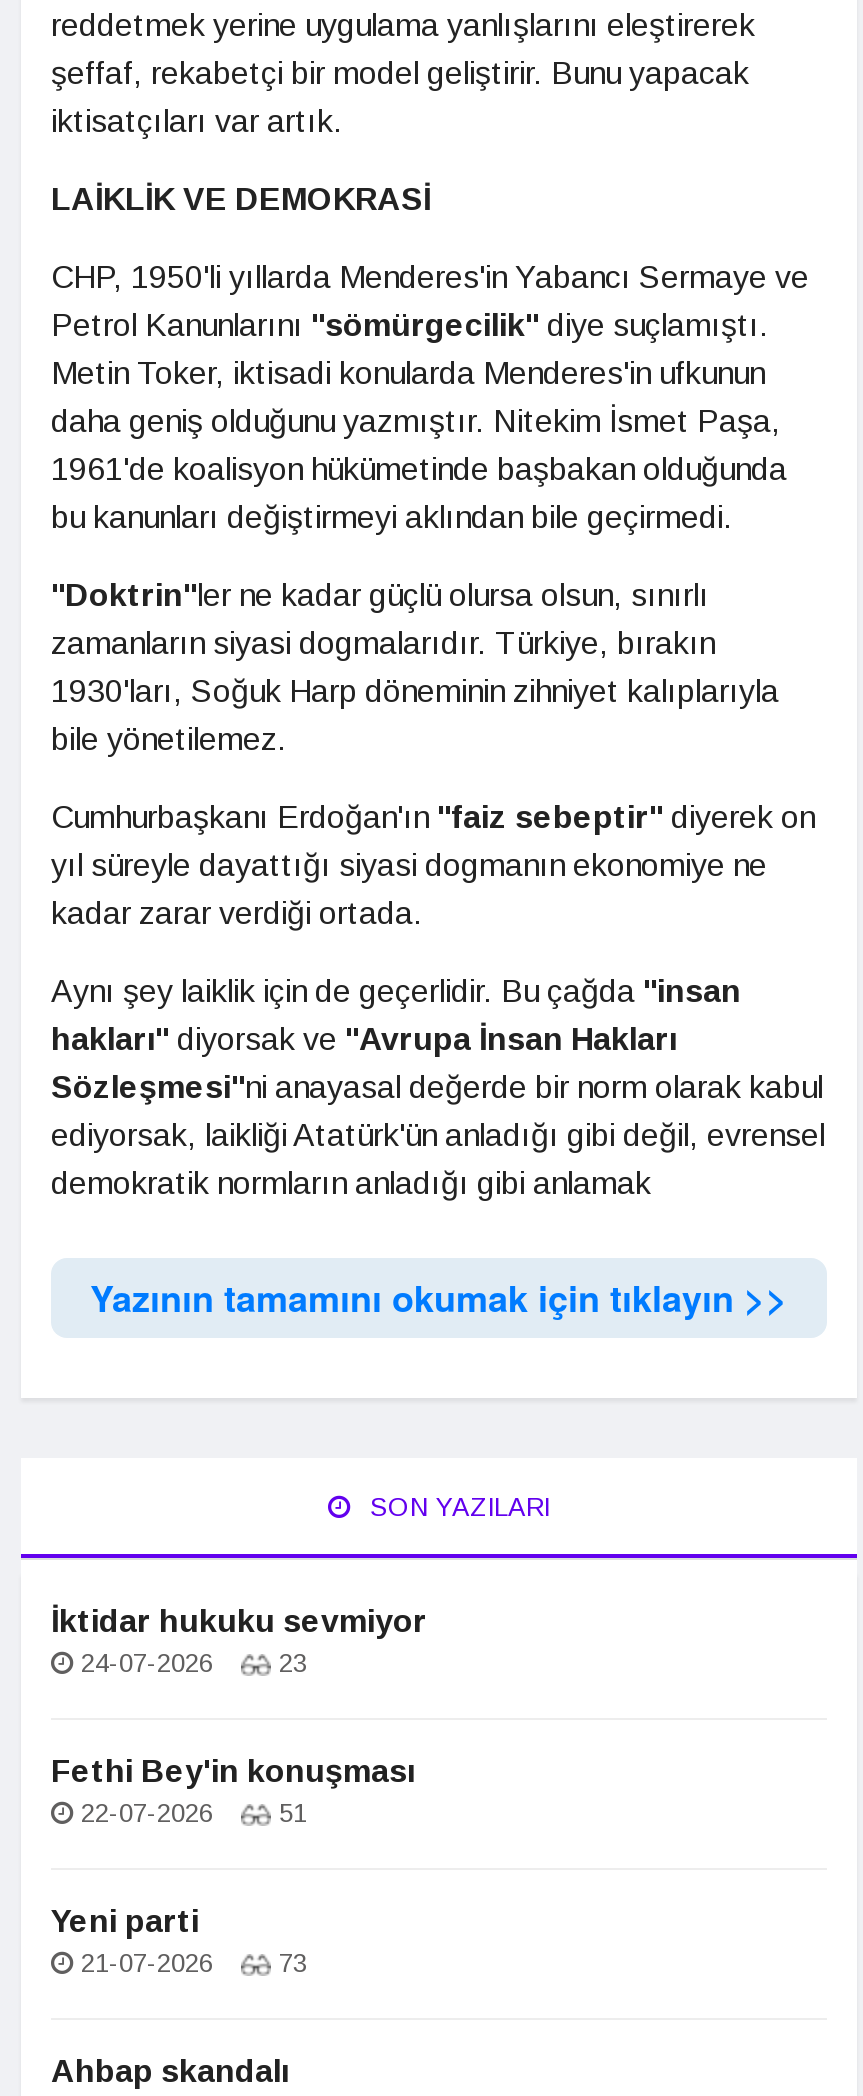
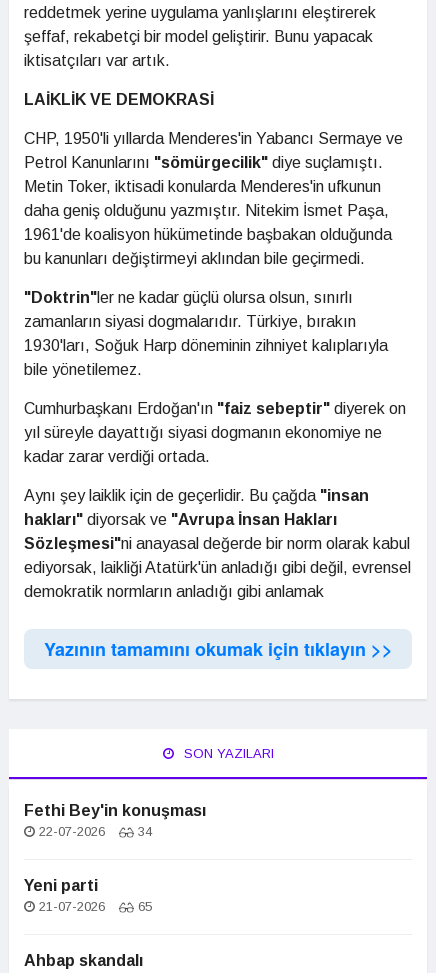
[51,1604,427,1678] İktidar hukuku sevmiyor | 24-07-2026 | 23 -> none
[73,1798,307,1828] 22-07-2026 51 -> [35,824,152,839] 22-07-2026 34
[73,1948,307,1978] 21-07-2026 73 -> [35,899,152,914] 21-07-2026 65

